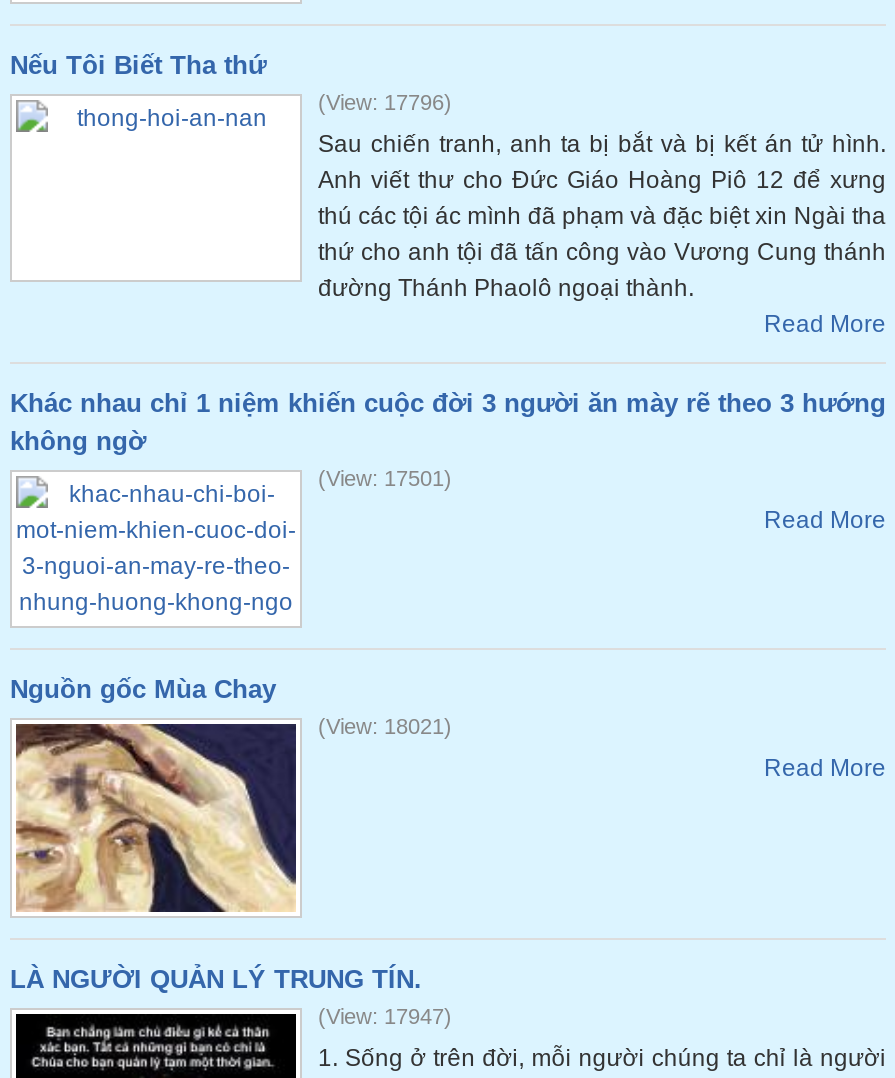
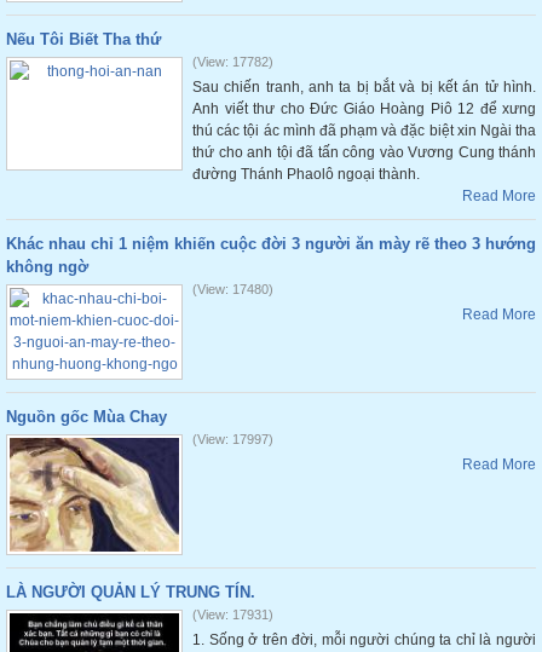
[318,90,452,114] (View: 17796) -> [192,54,273,69] (View: 17782)
[318,466,452,490] (View: 17501) -> [192,282,273,296] (View: 17480)
[318,714,452,738] (View: 18021) -> [192,432,273,446] (View: 17997)
[318,1004,452,1028] (View: 17947) -> [192,607,273,622] (View: 17931)

